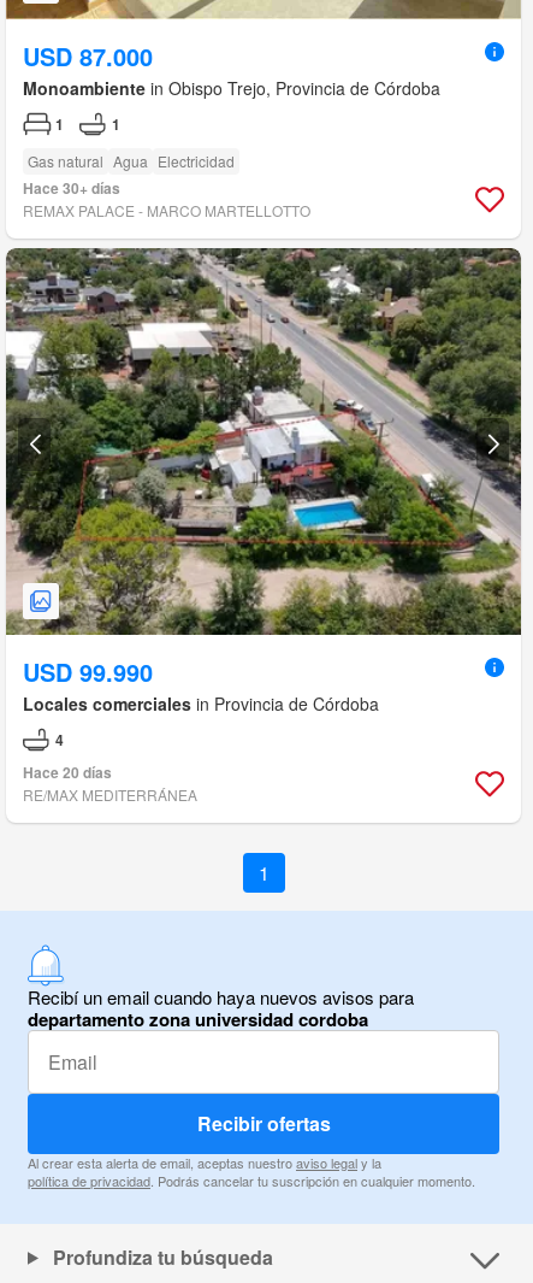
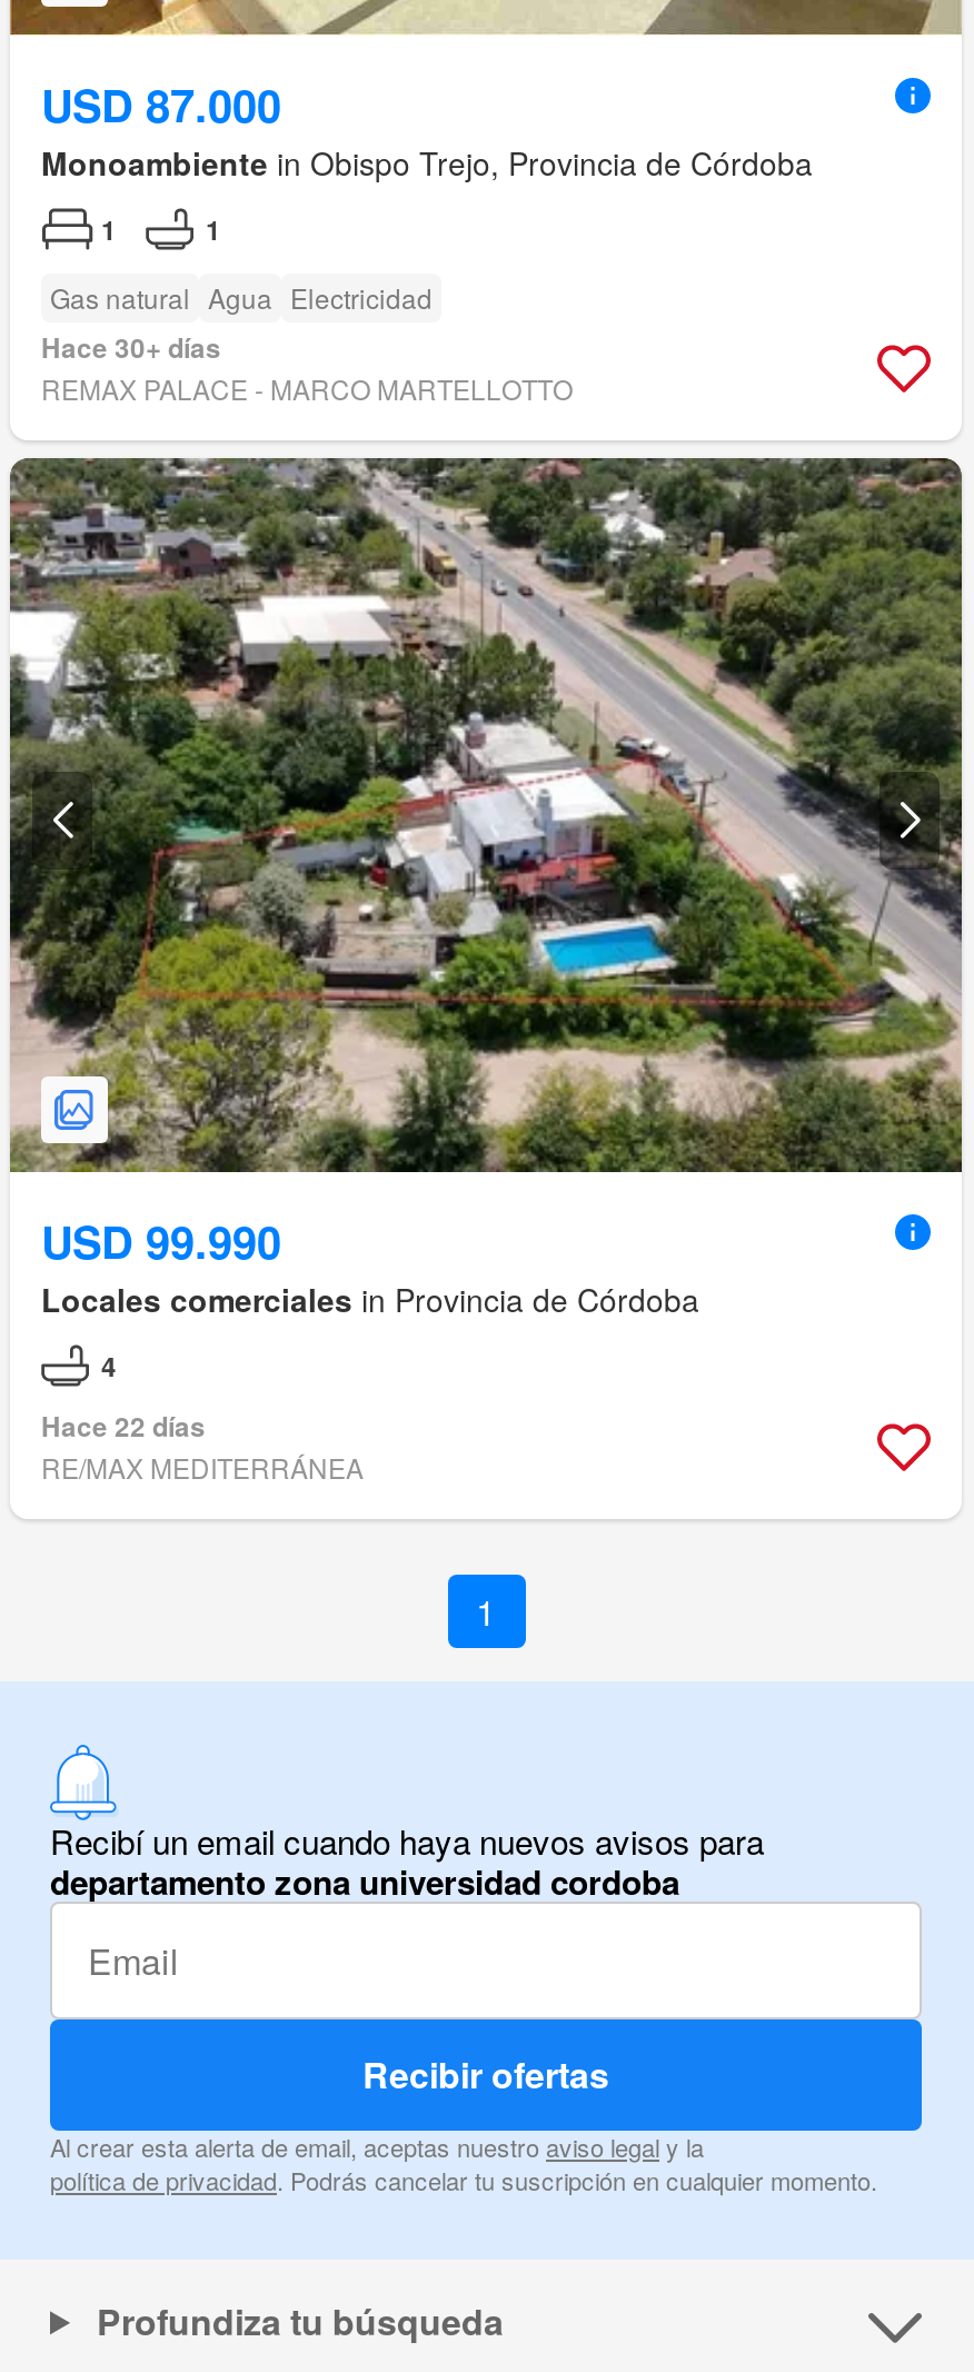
[23,761,112,783] Hace 20 días -> [41,1405,206,1445] Hace 22 días

